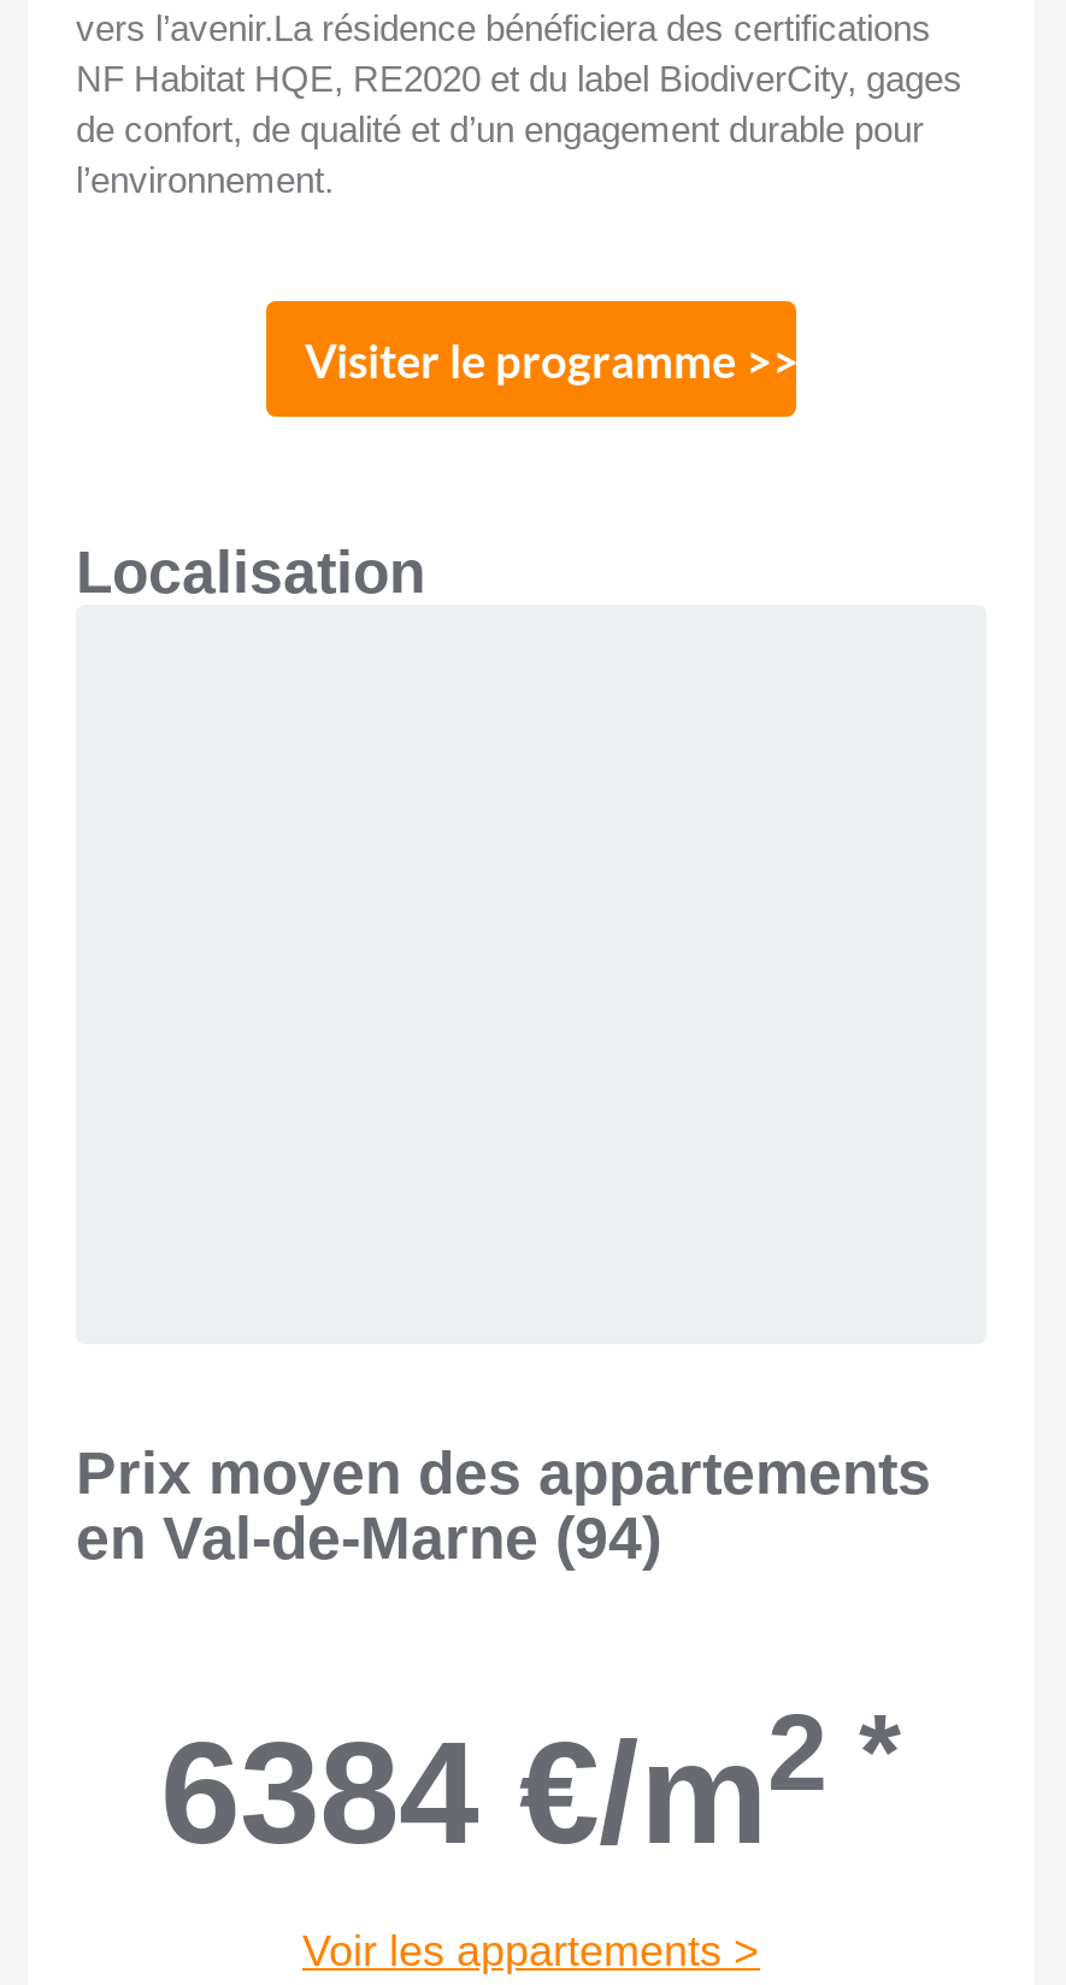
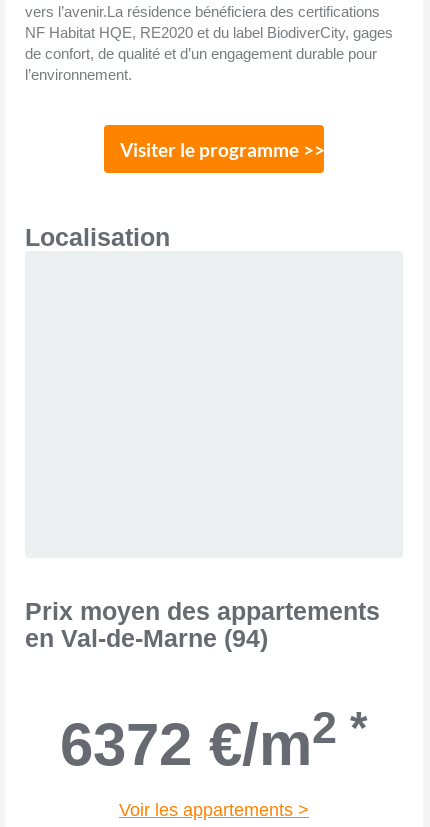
[160,1690,902,1874] 6384 €/m2 * -> [60,701,368,778] 6372 €/m2 *

